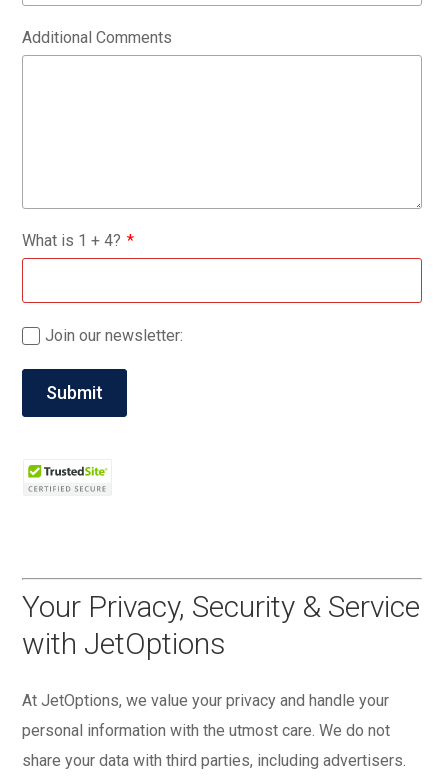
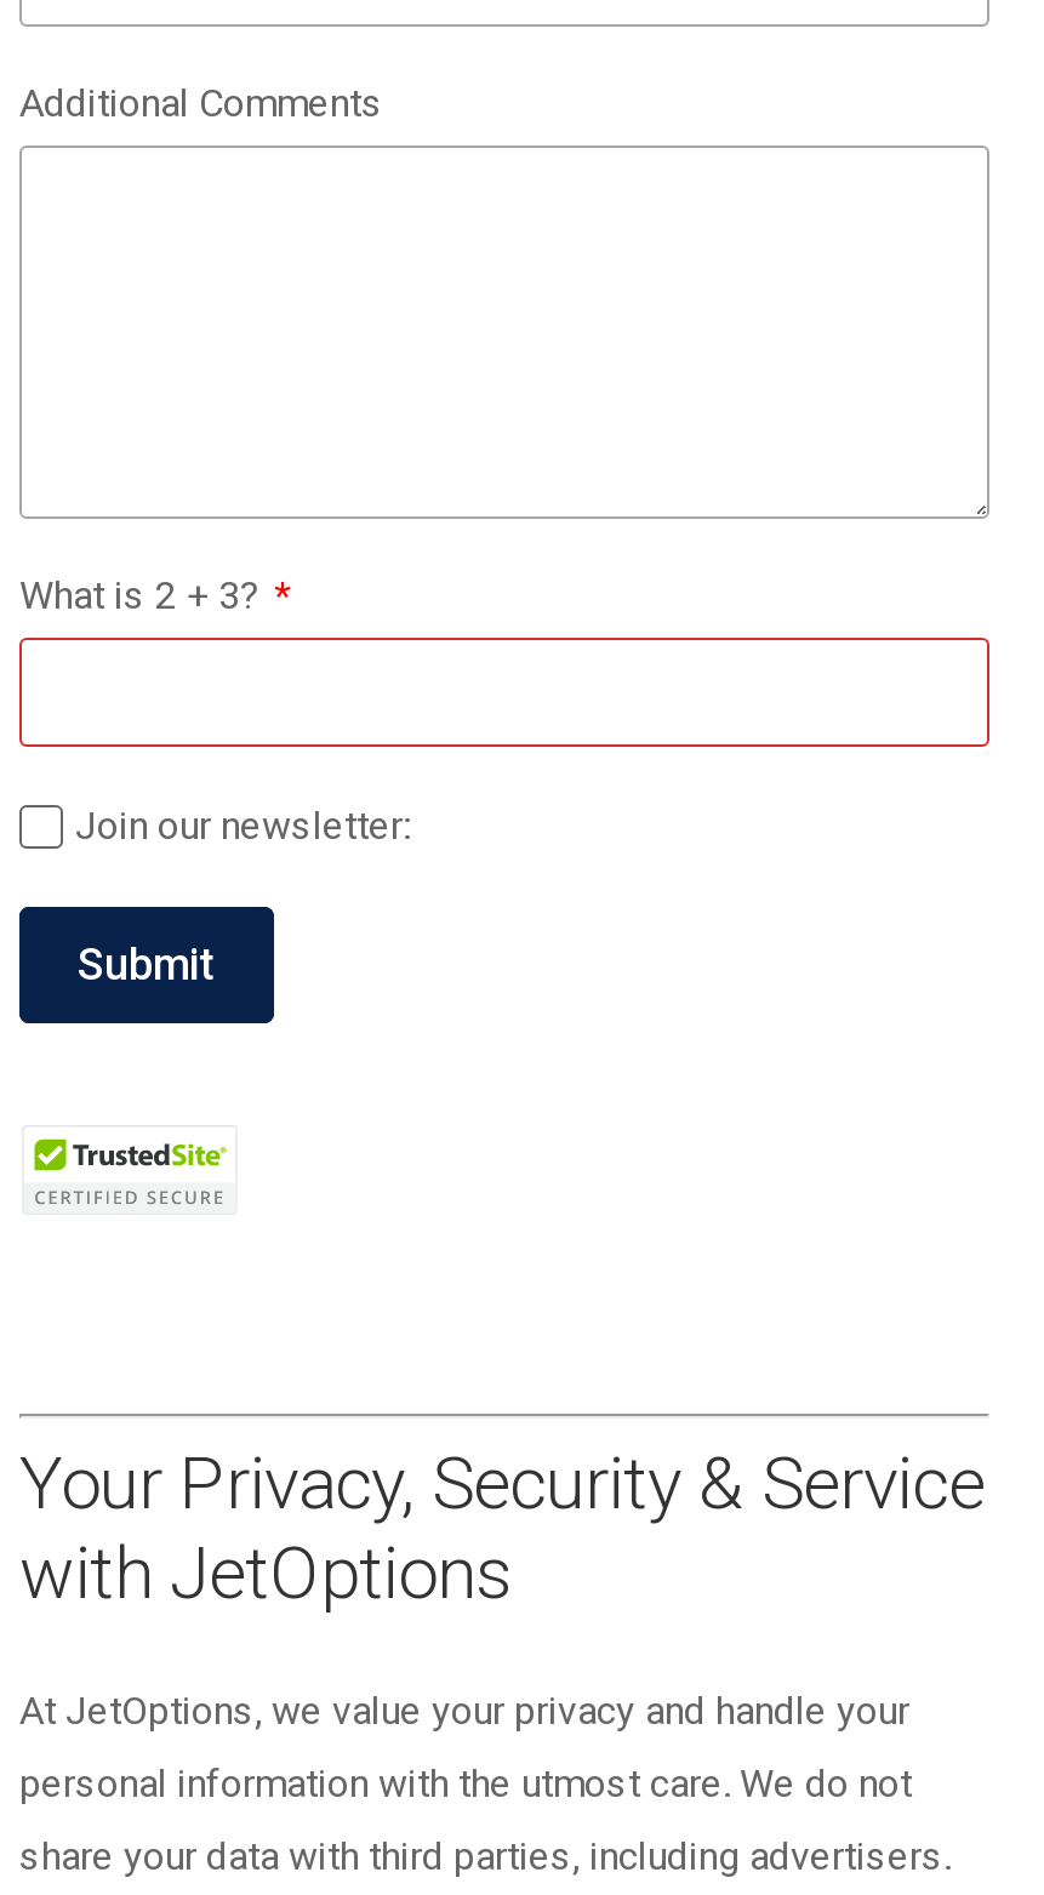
[22,231,121,250] What is 1 + 4? -> [19,573,259,619] What is 2 + 3?

